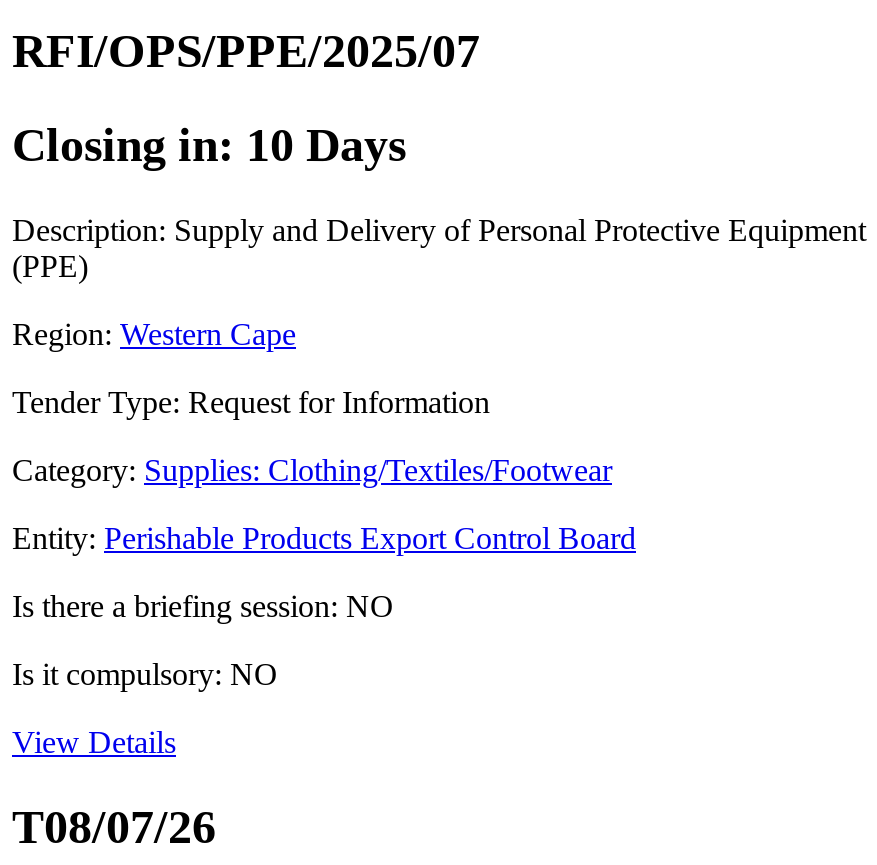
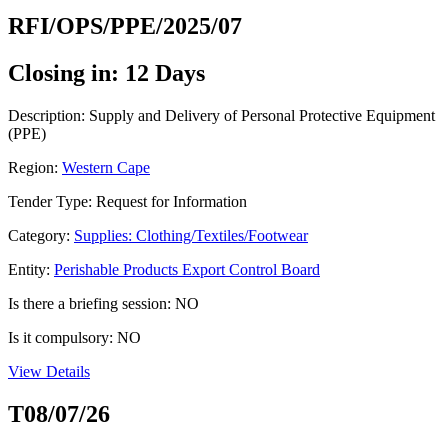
[12,119,406,171] Closing in: 10 Days -> [8,60,205,86] Closing in: 12 Days

